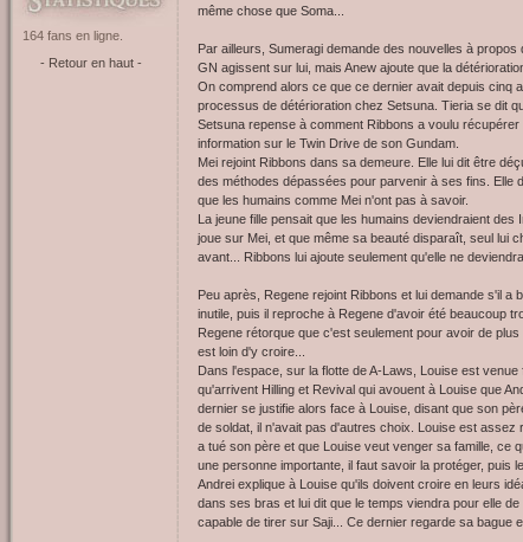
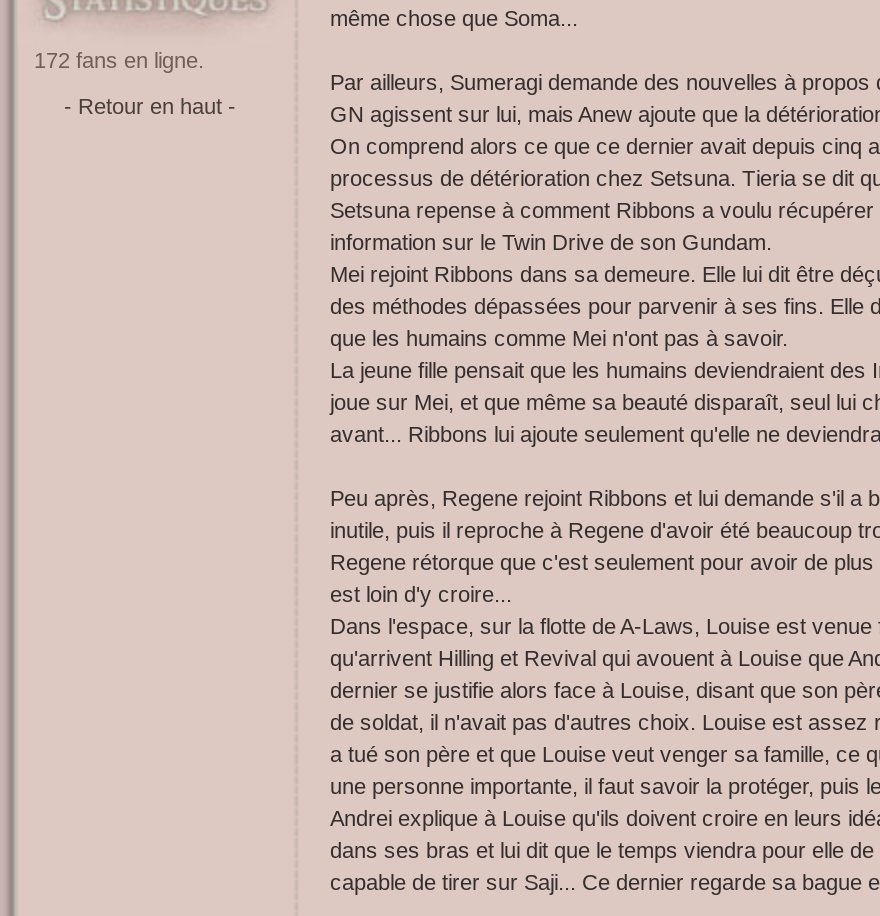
[22,28,123,43] 164 fans en ligne. -> [34,48,204,72] 172 fans en ligne.

